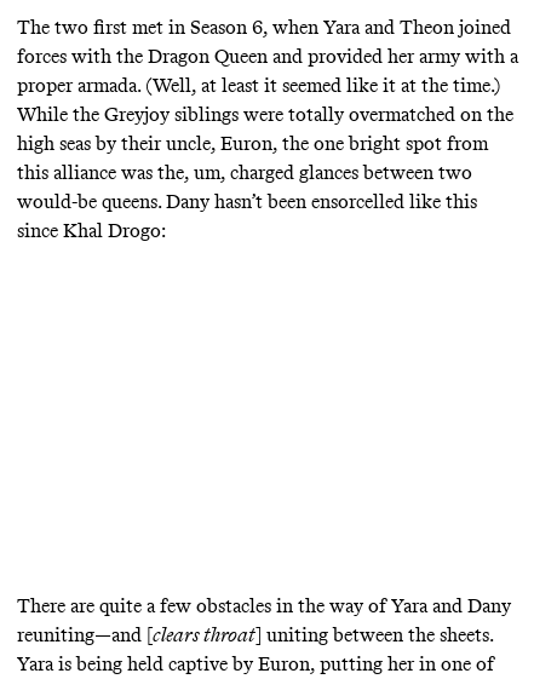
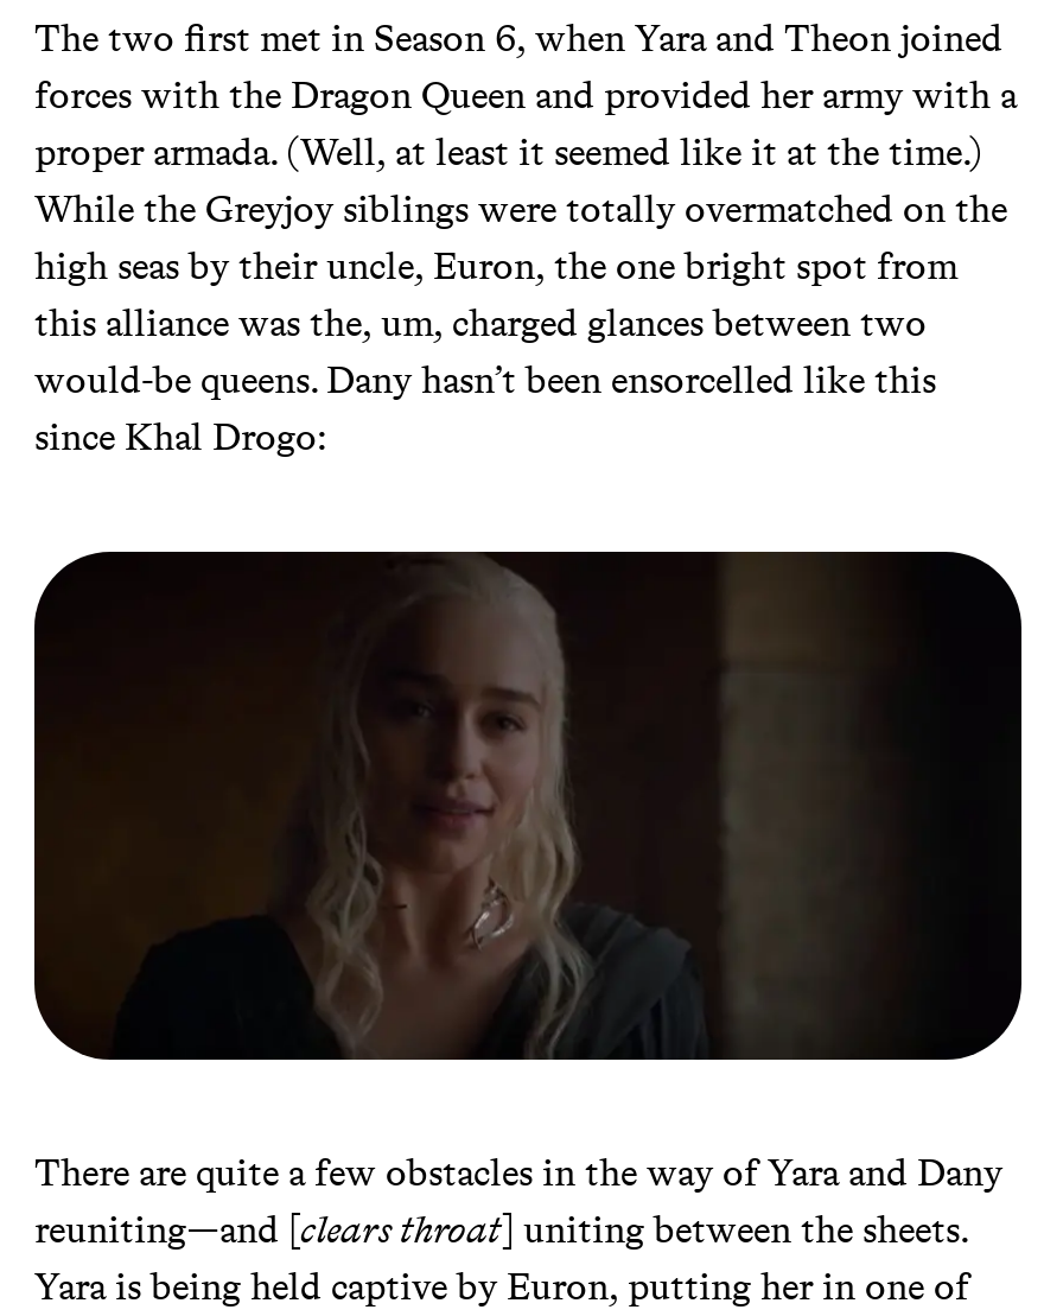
none -> [32,549,1024,1062] [image]

